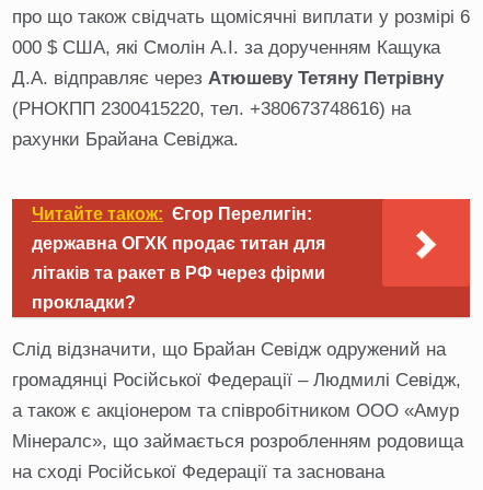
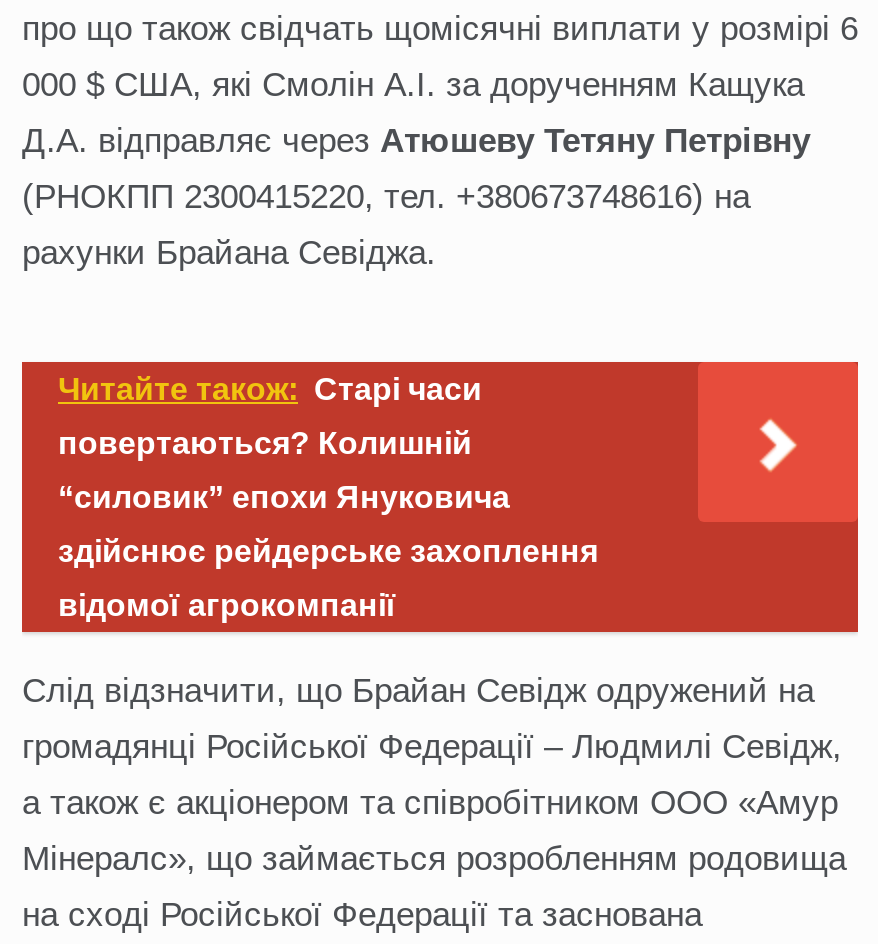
[32,205,325,312] Читайте також: Єгор Перелигін: | державна ОГХК продає титан для | літаків та ракет в РФ через фірми | прокладки? -> [58,373,598,623] Читайте також: Старі часи | повертаються? Колишній | “силовик” епохи Януковича | здійснює рейдерське захоплення | відомої агрокомпанії

